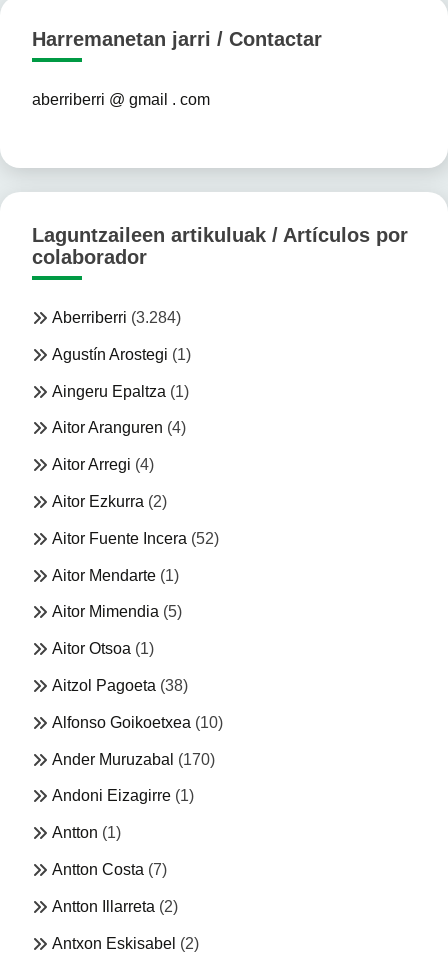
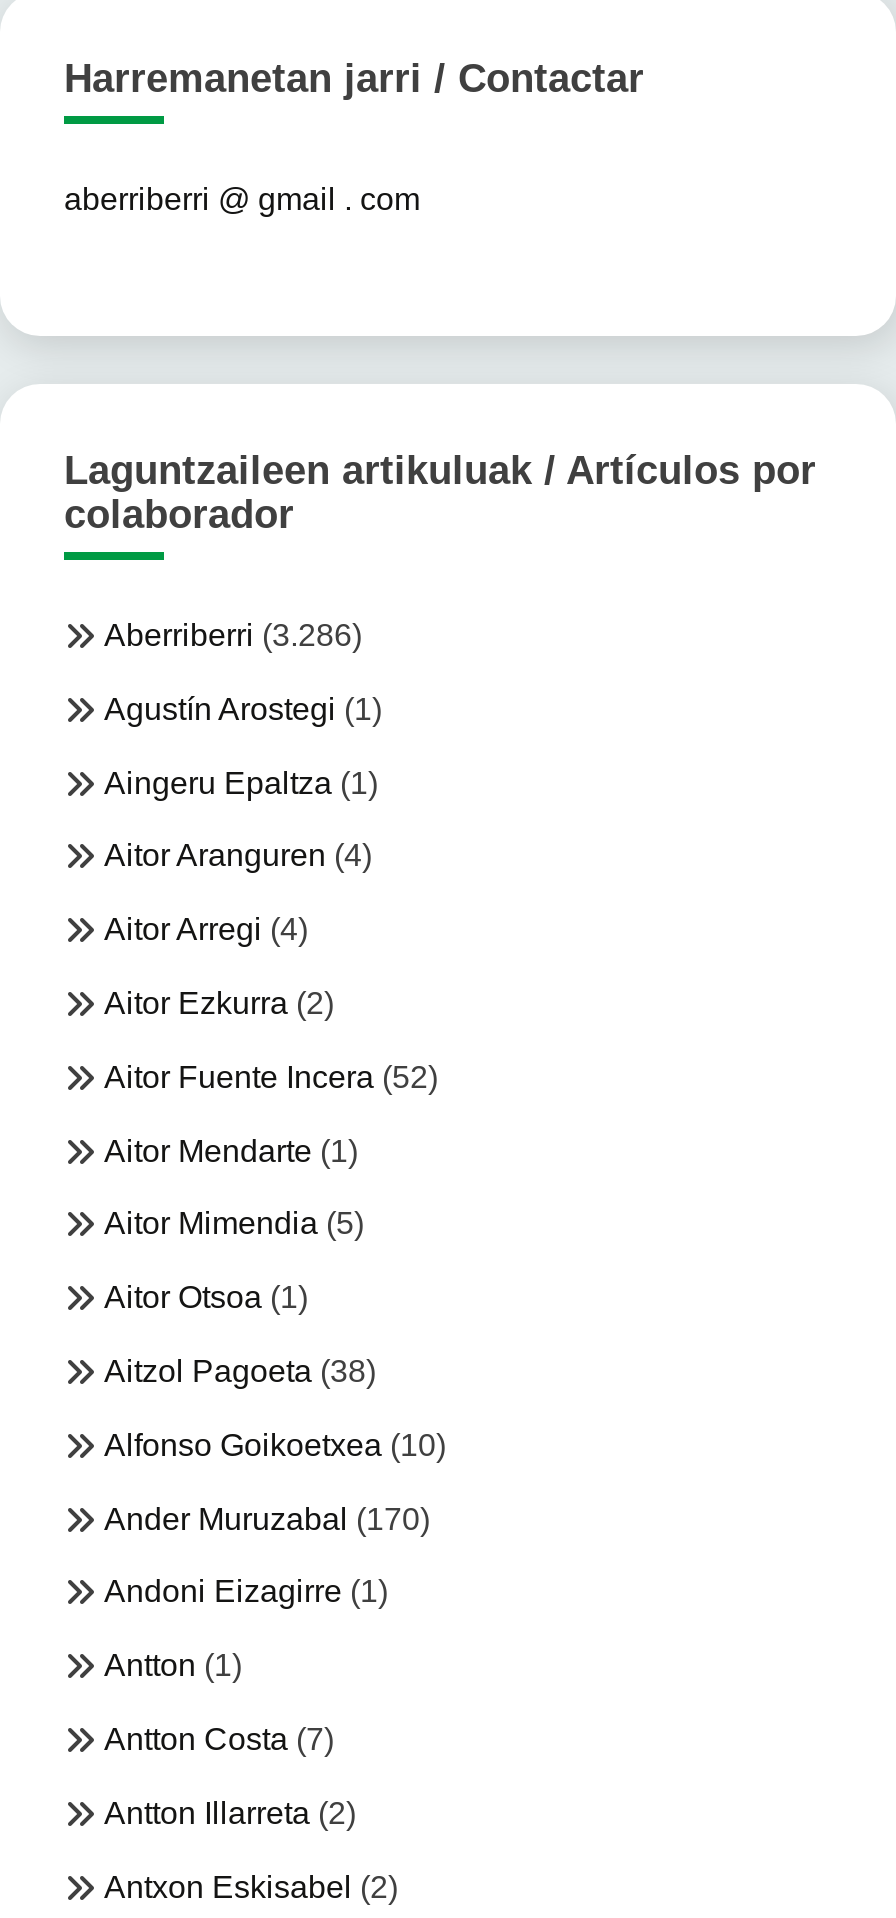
[52,309,181,326] Aberriberri (3.284) -> [104,618,362,652] Aberriberri (3.286)

